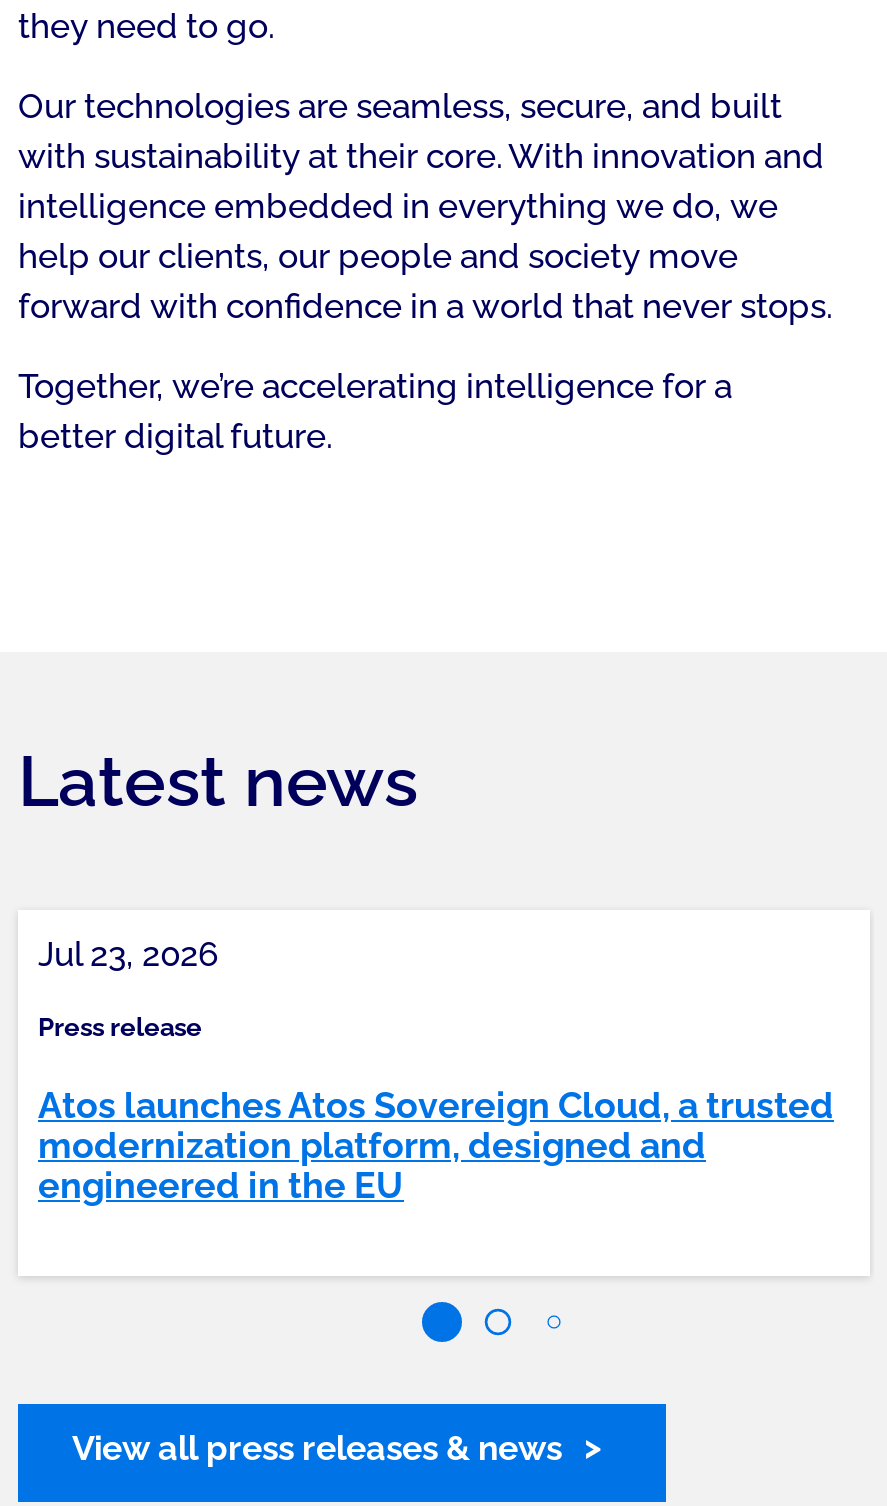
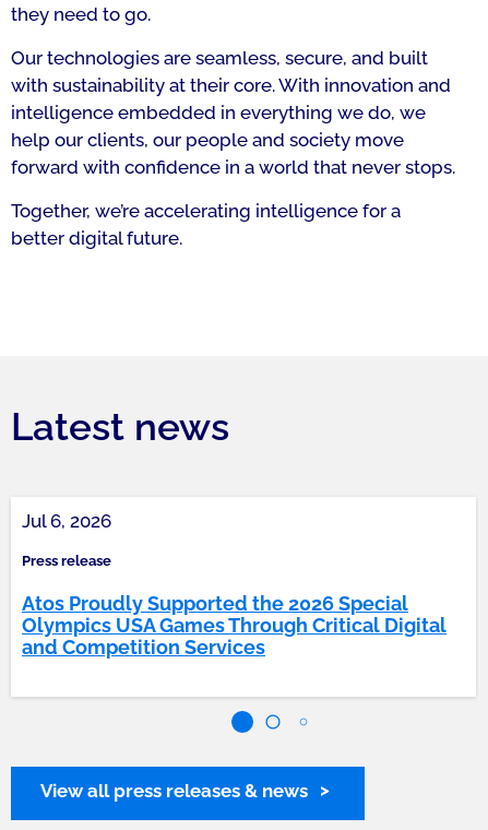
[38,934,218,974] Jul 23, 2026 -> [22,510,111,532] Jul 6, 2026
[38,1084,834,1206] Atos launches Atos Sovereign Cloud, a trusted | modernization platform, designed and | engineered in the EU -> [22,592,447,659] Atos Proudly Supported the 2026 Special | Olympics USA Games Through Critical Digital | and Competition Services

